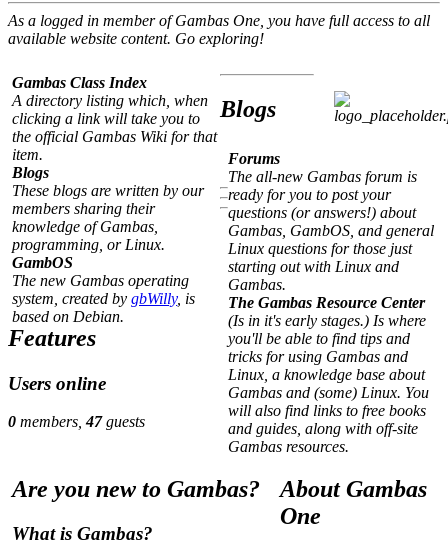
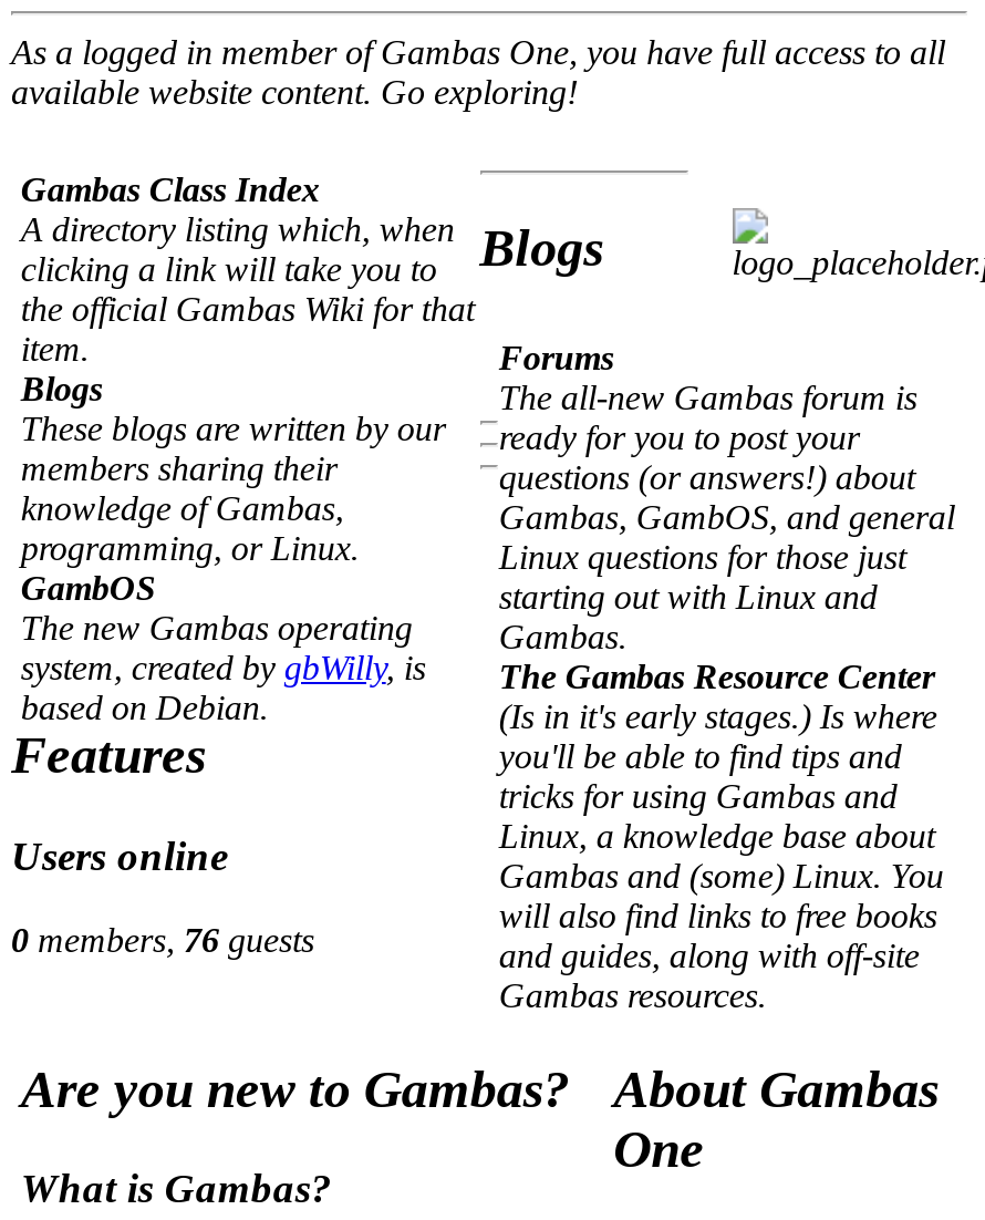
[8,413,145,430] 0 members, 47 guests -> [11,922,314,959] 0 members, 76 guests

